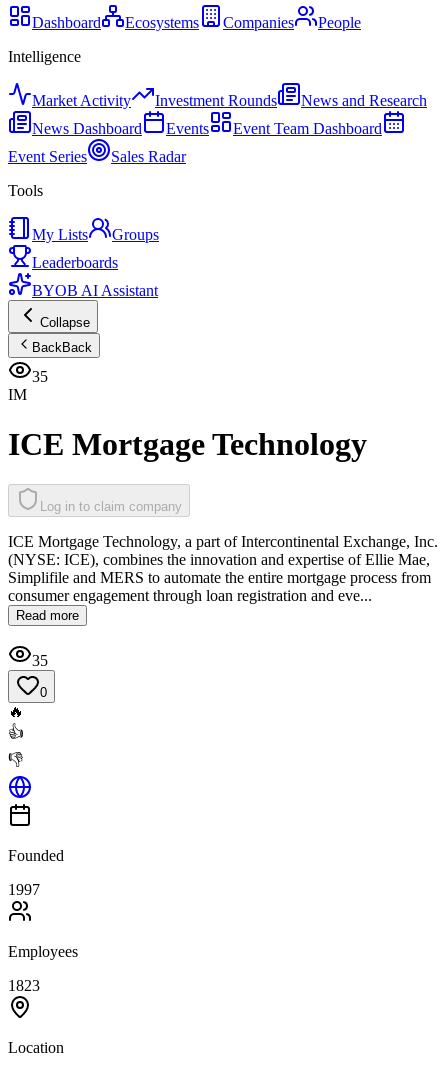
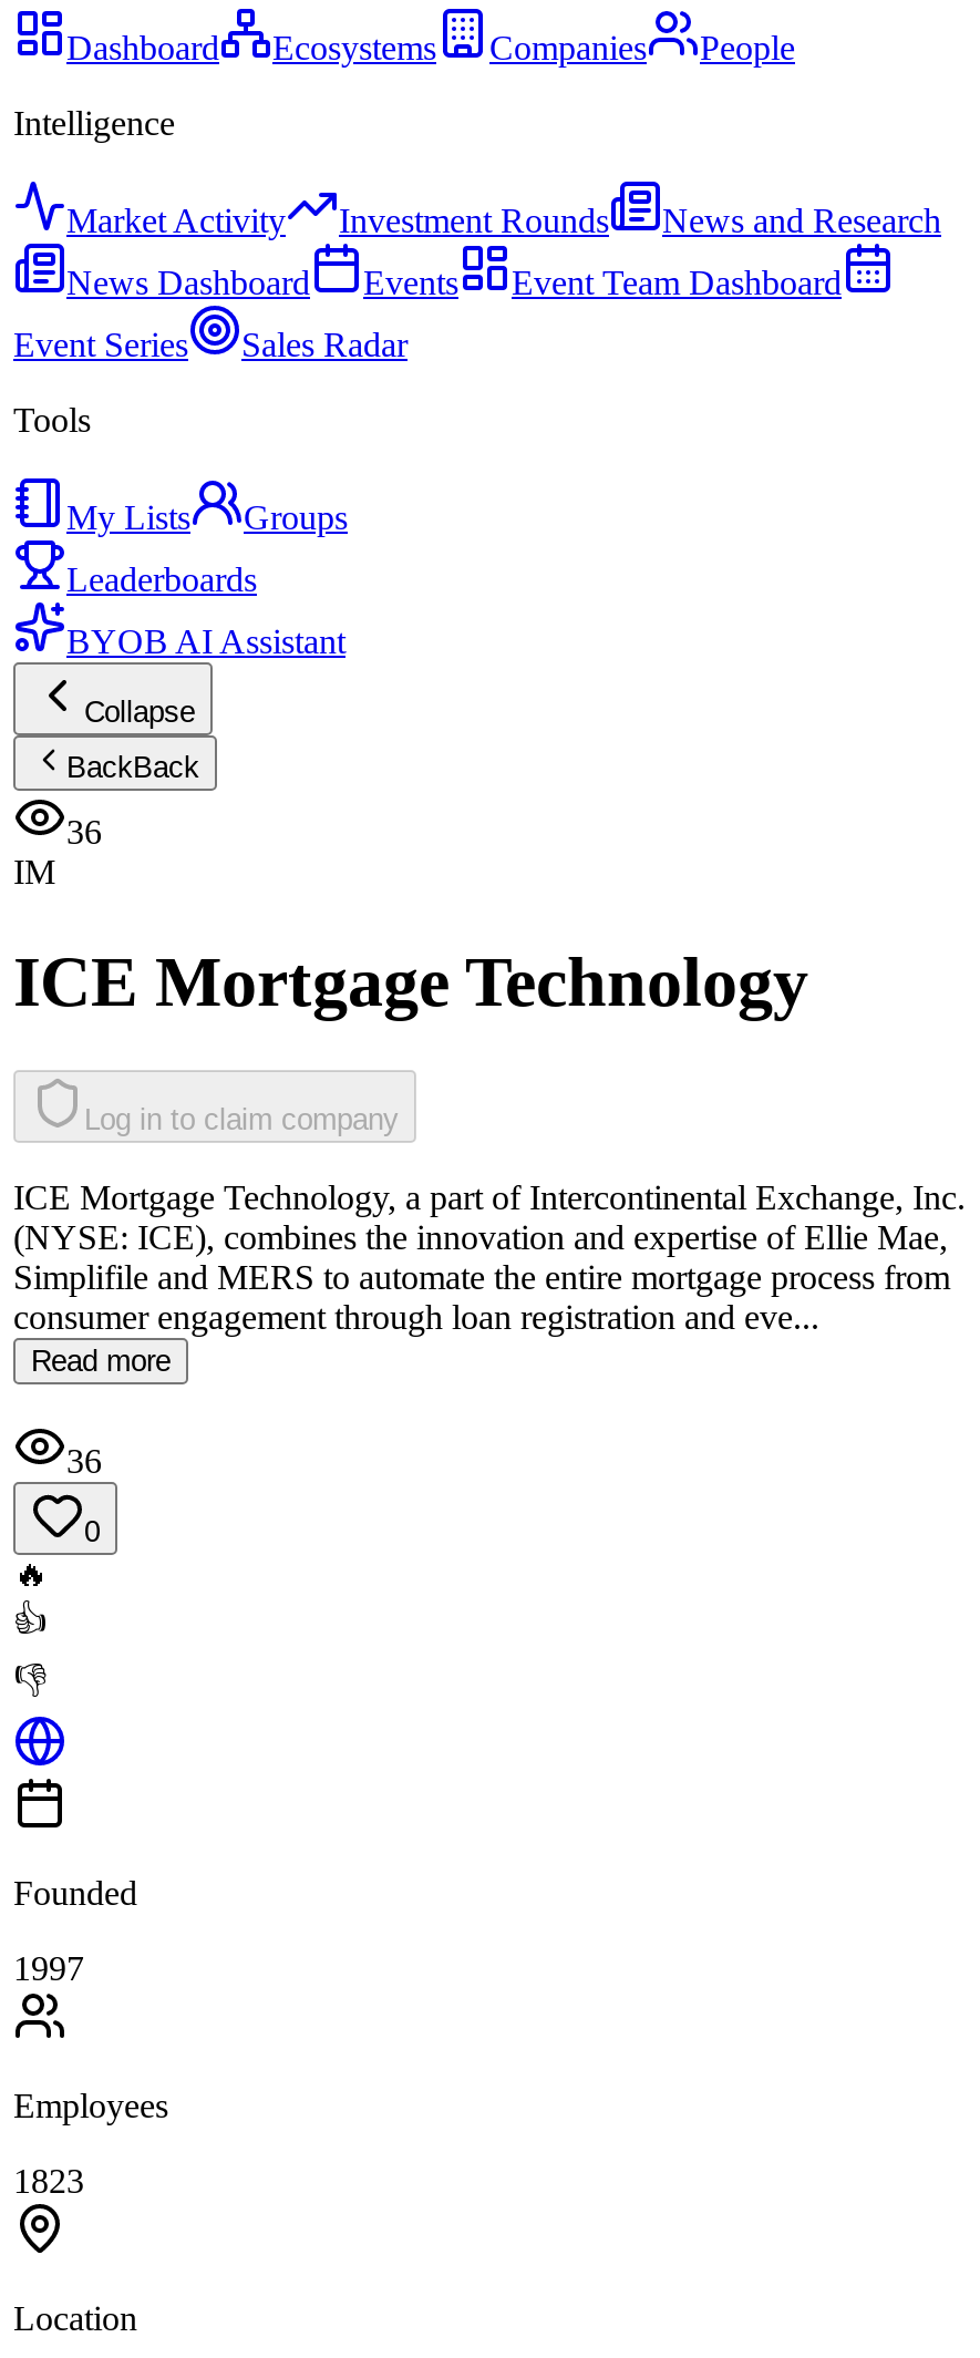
[32,368,48,385] 35 -> [66,813,102,851] 36
[32,652,48,669] 35 -> [66,1442,102,1480] 36

